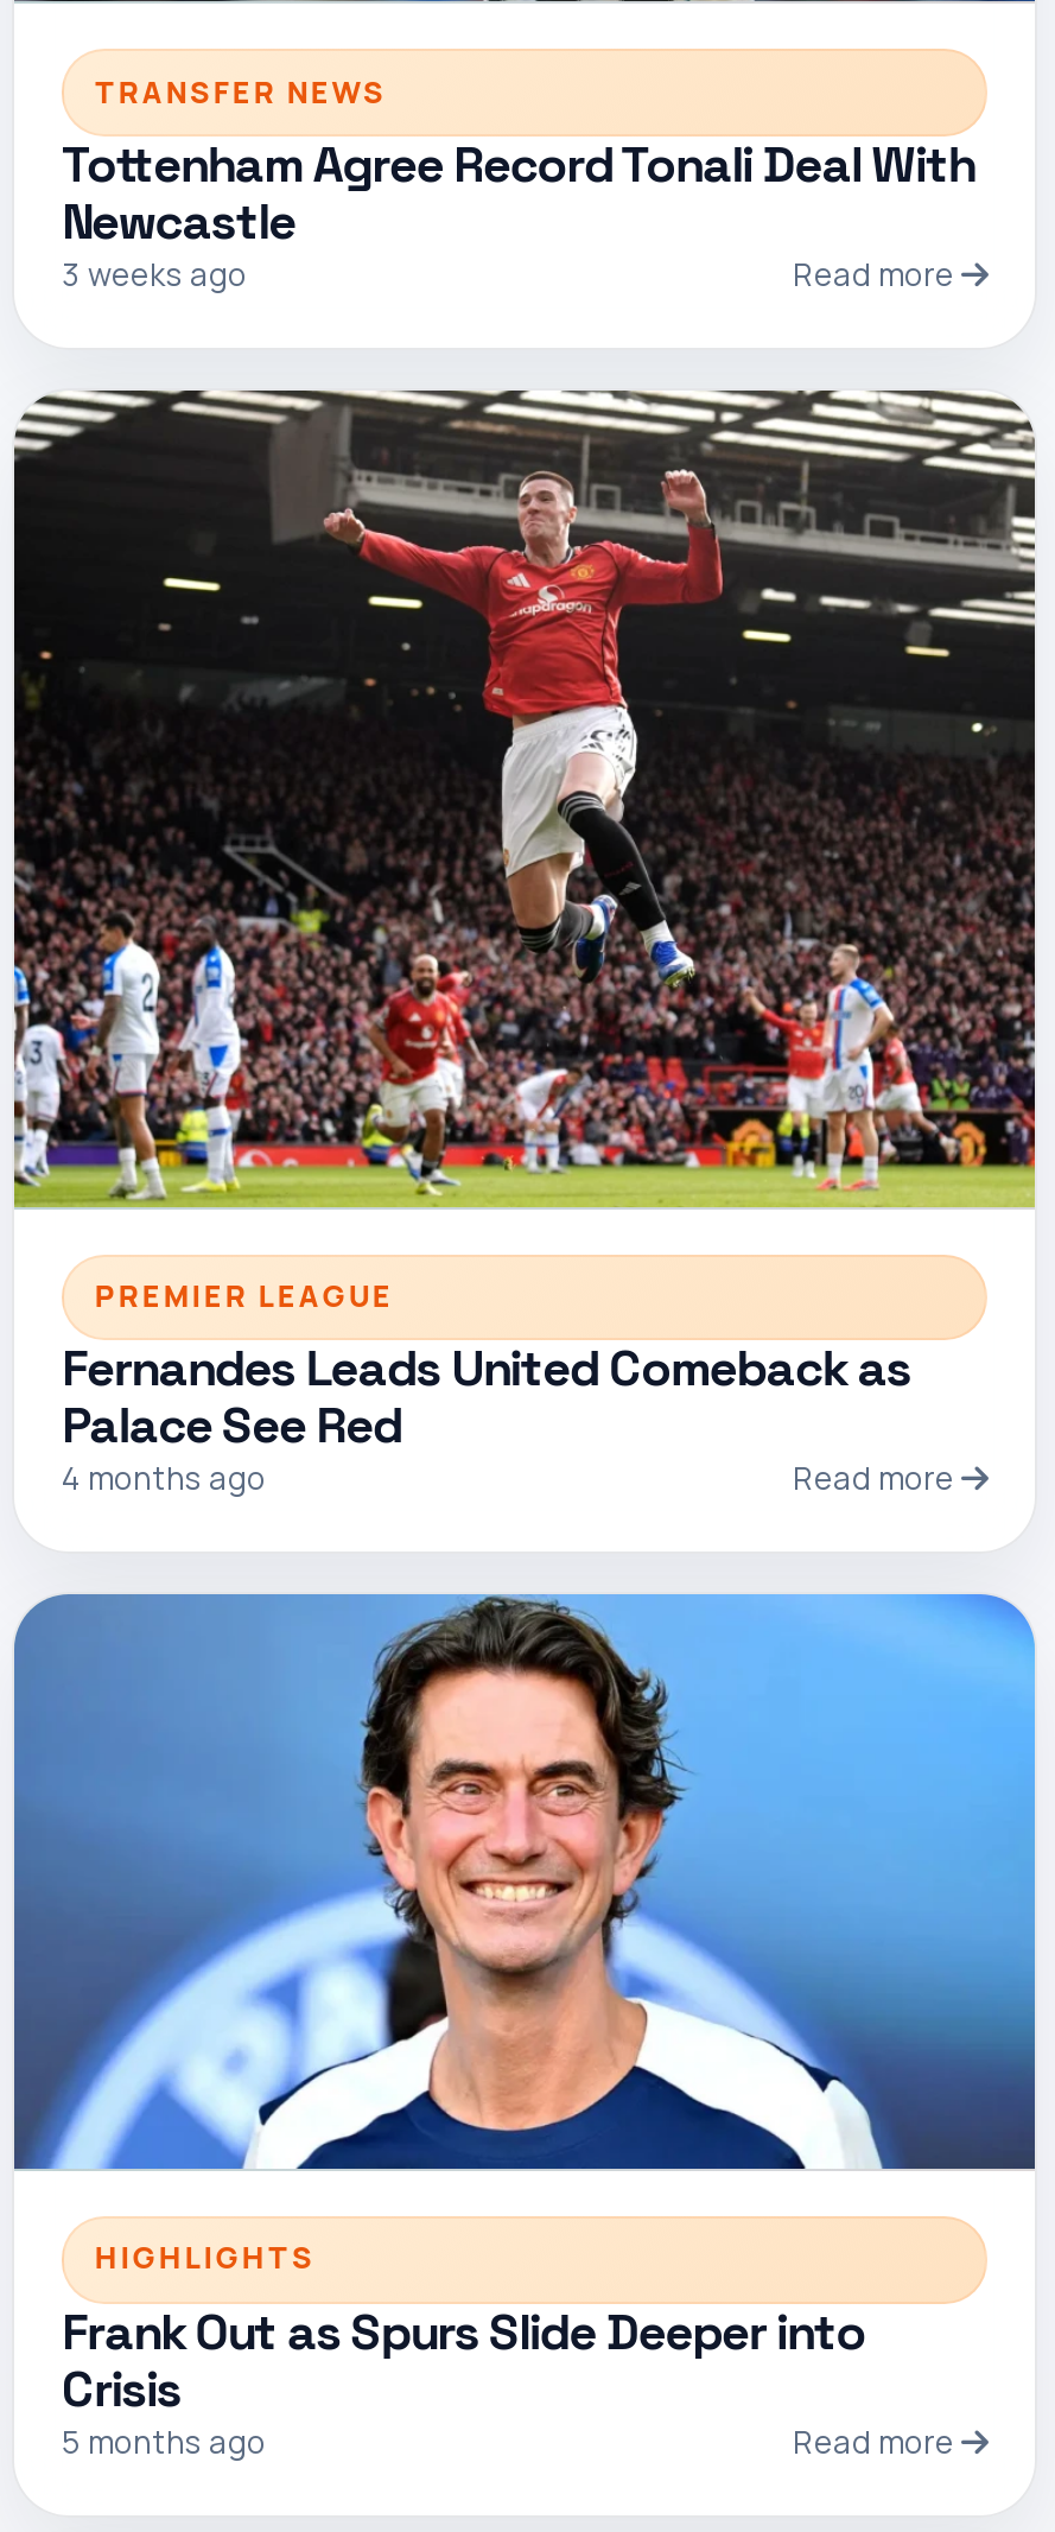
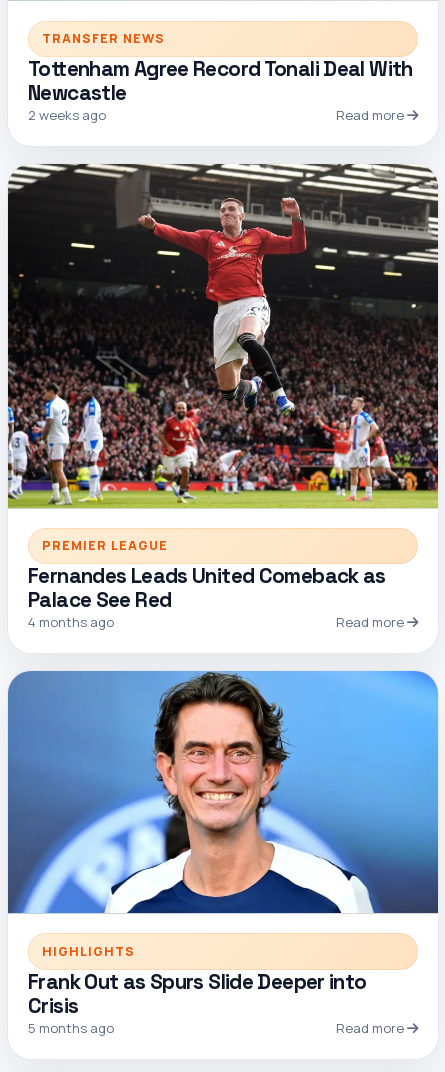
[62,252,247,294] 3 weeks ago -> [28,106,106,124] 2 weeks ago

